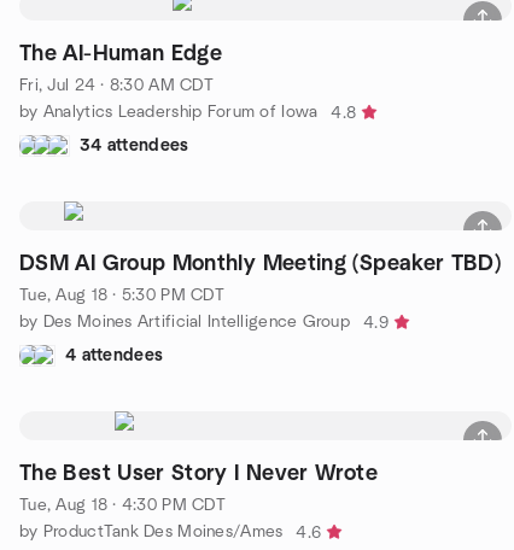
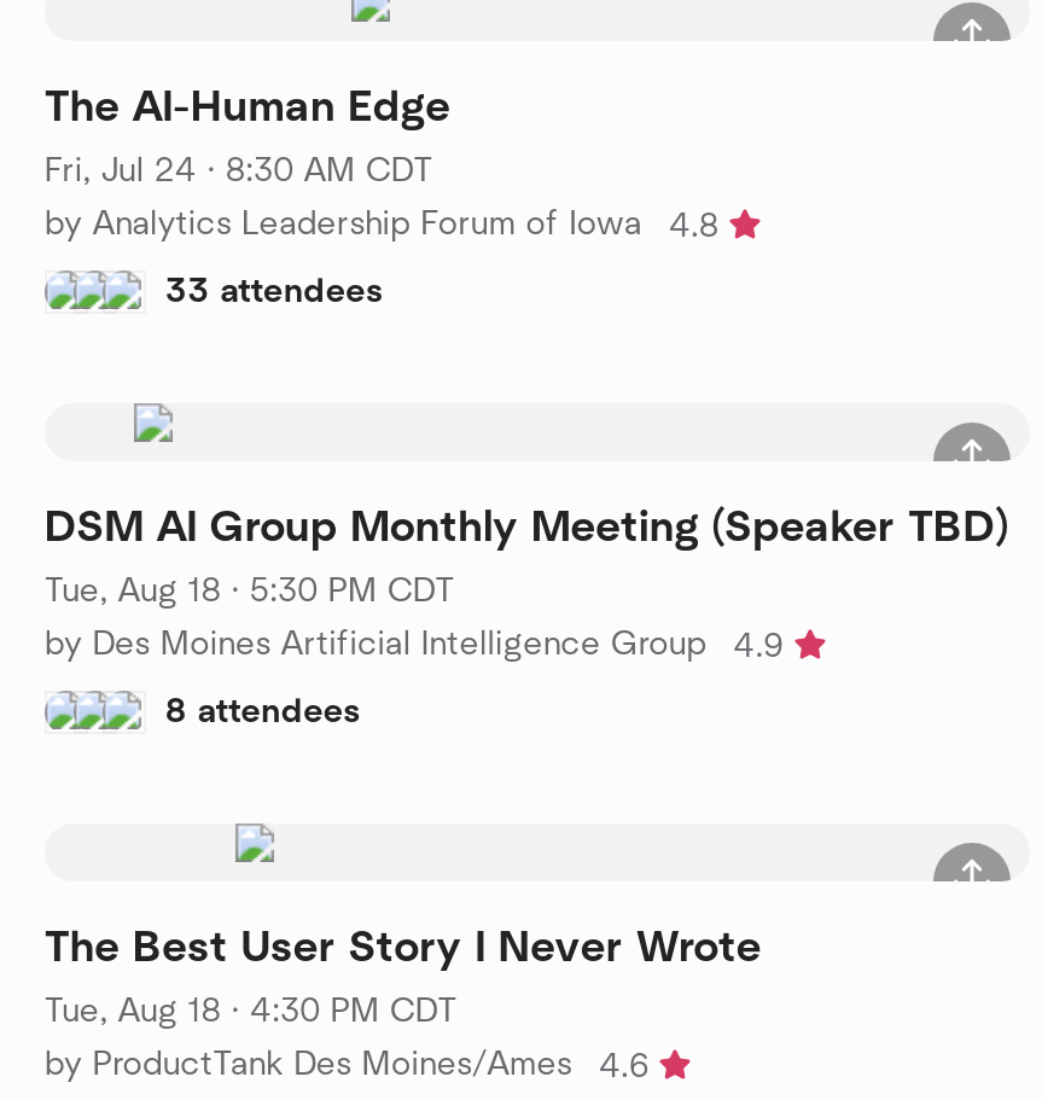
[80,137,189,154] 34 attendees -> [165,274,384,308] 33 attendees
[65,347,163,364] 4 attendees -> [165,694,361,728] 8 attendees

